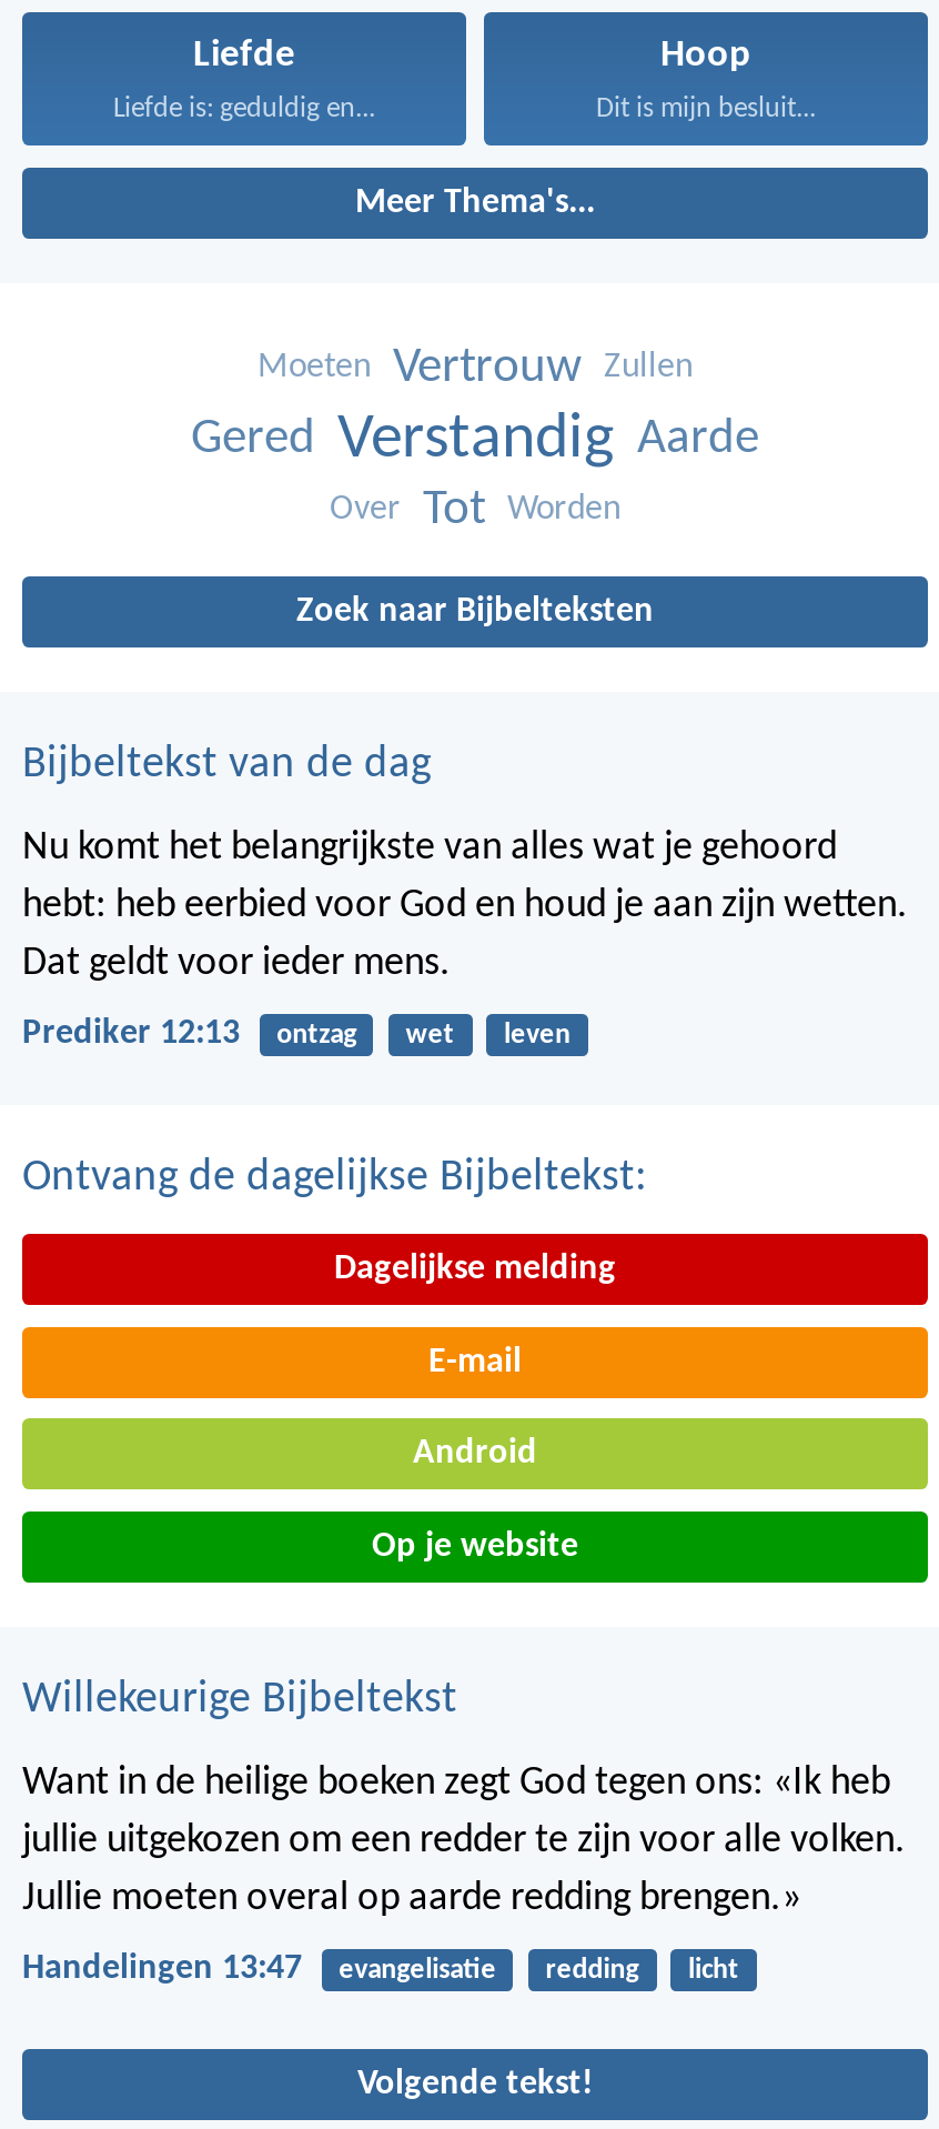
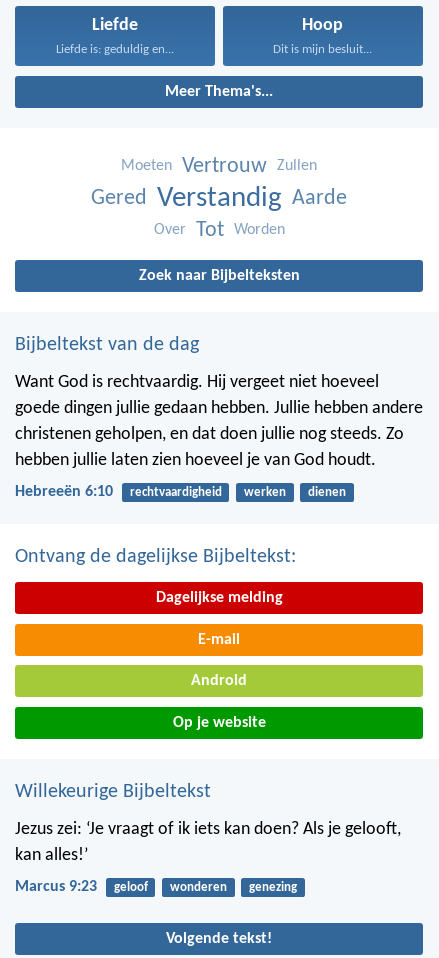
[22,827,908,985] Nu komt het belangrijkste van alles wat je gehoord | hebt: heb eerbied voor God en houd je aan zijn wetten. | Dat geldt voor ieder mens. -> [15,373,423,470] Want God is rechtvaardig. Hij vergeet niet hoeveel | goede dingen jullie gedaan hebben. Jullie hebben andere | christenen geholpen, en dat doen jullie nog steeds. Zo | hebben jullie laten zien hoeveel je van God houdt.
[22,1016,571,1052] Prediker 12:13 | ontzag | wet | leven -> [15,484,346,500] Hebreeën 6:10 | rechtvaardigheid | werken | dienen
moved [22,1157,646,1723] -> [15,547,296,802]: Ontvang de dagelijkse Bijbeltekst: | Dagelijkse melding | E-mail | Android | Op je website | Willekeurige Bijbeltekst
[22,1763,906,1920] Want in de heilige boeken zegt God tegen ons: «Ik heb | jullie uitgekozen om een redder te zijn voor alle volken. | Jullie moeten overal op aarde redding brengen.» -> [15,820,401,865] Jezus zei: ‘Je vraagt of ik iets kan doen? Als je gelooft, | kan alles!’
[22,1952,739,1987] Handelingen 13:47 | evangelisatie | redding | licht -> [15,879,297,895] Marcus 9:23 | geloof | wonderen | genezing

